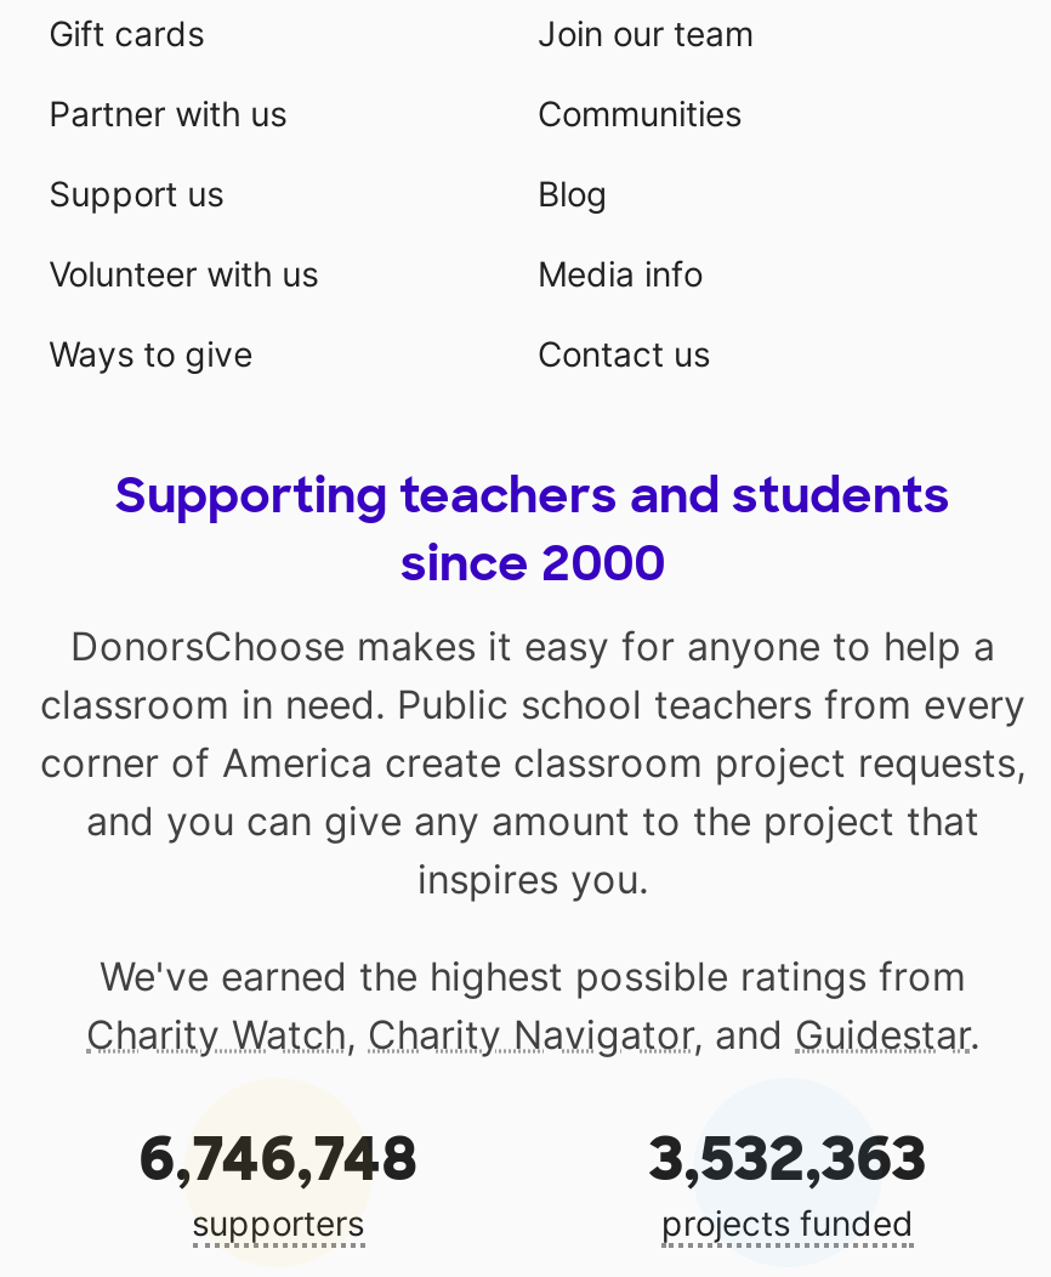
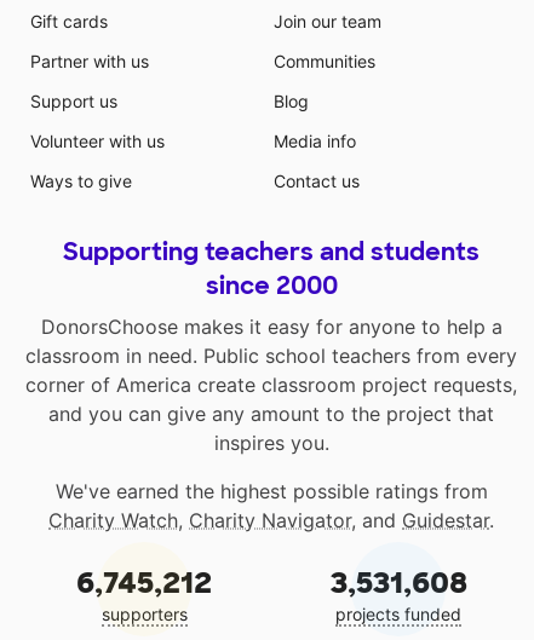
[138,1121,417,1196] 6,746,748 -> [76,564,212,601] 6,745,212
[649,1121,926,1196] 3,532,363 -> [330,564,467,601] 3,531,608

